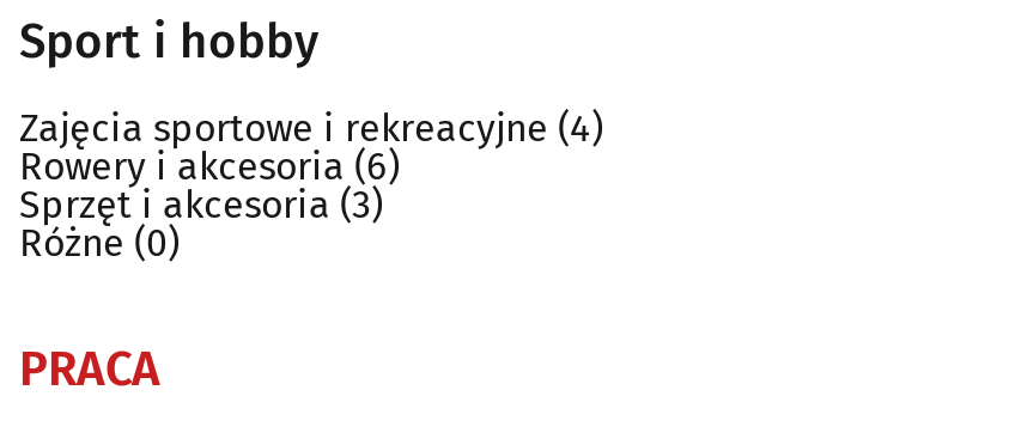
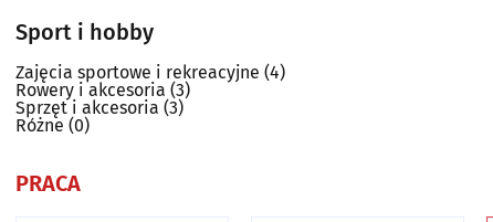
[19,142,400,188] Rowery i akcesoria(6) -> [15,79,190,100] Rowery i akcesoria(3)

